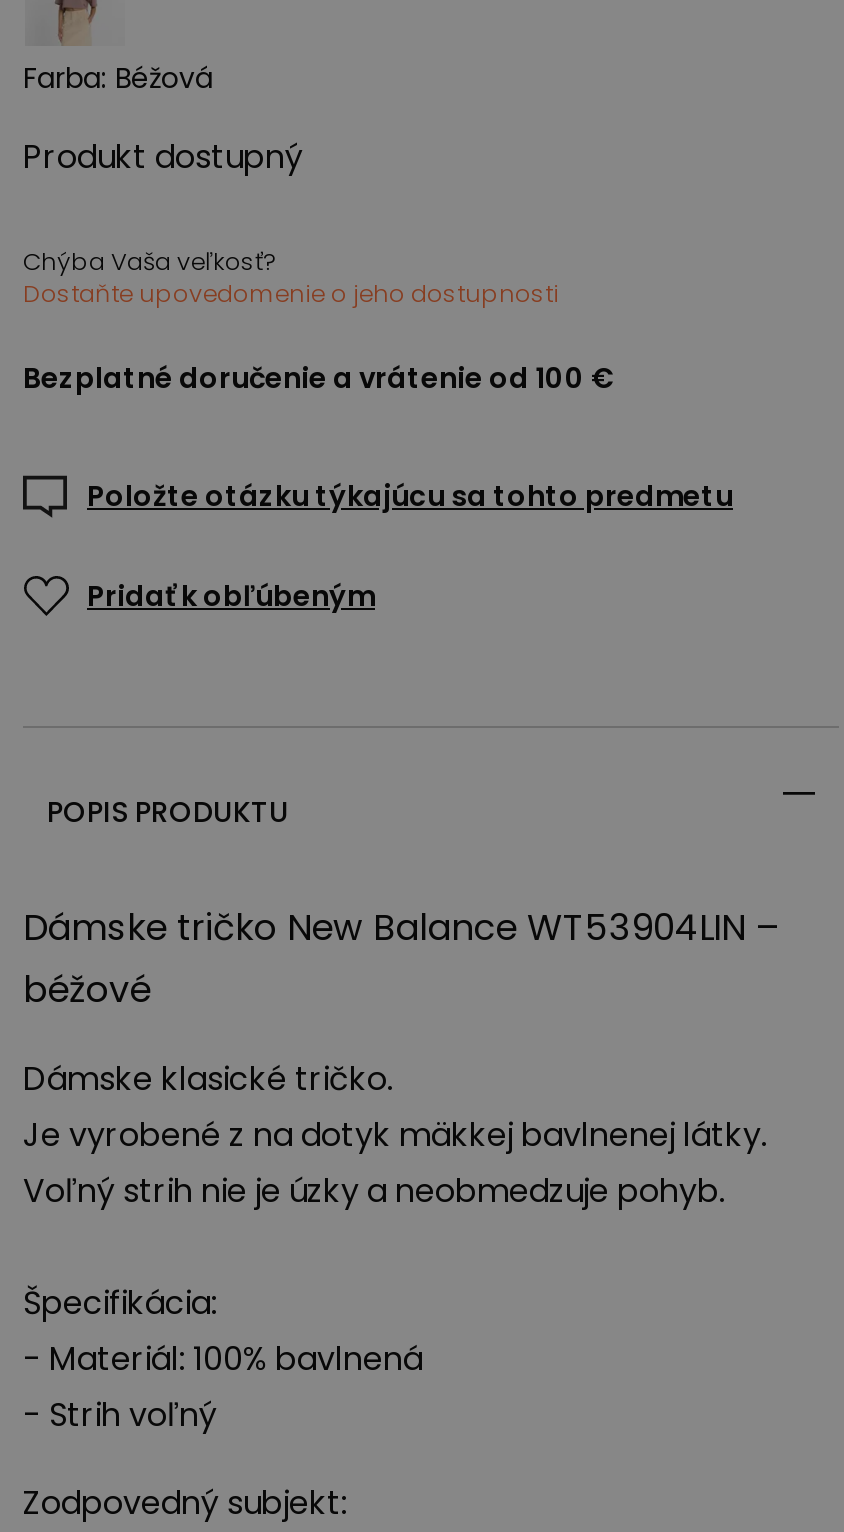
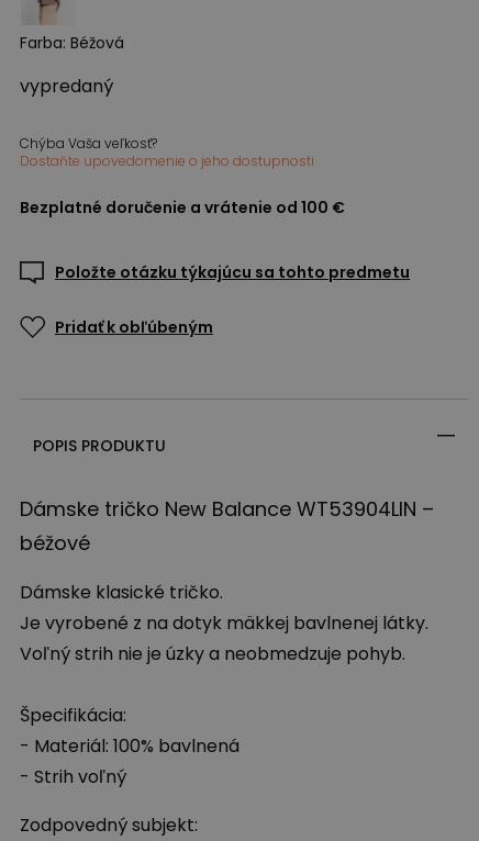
[23,134,303,180] Produkt dostupný -> [20,74,113,99] vypredaný

